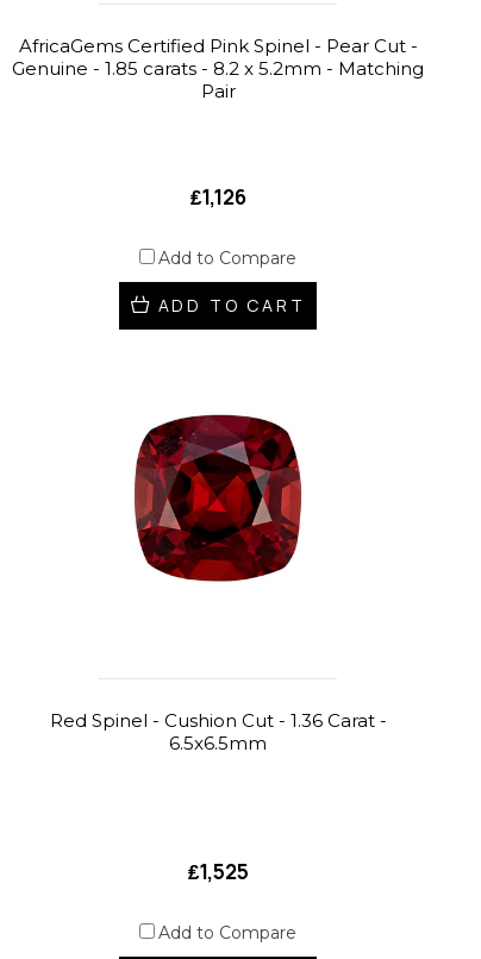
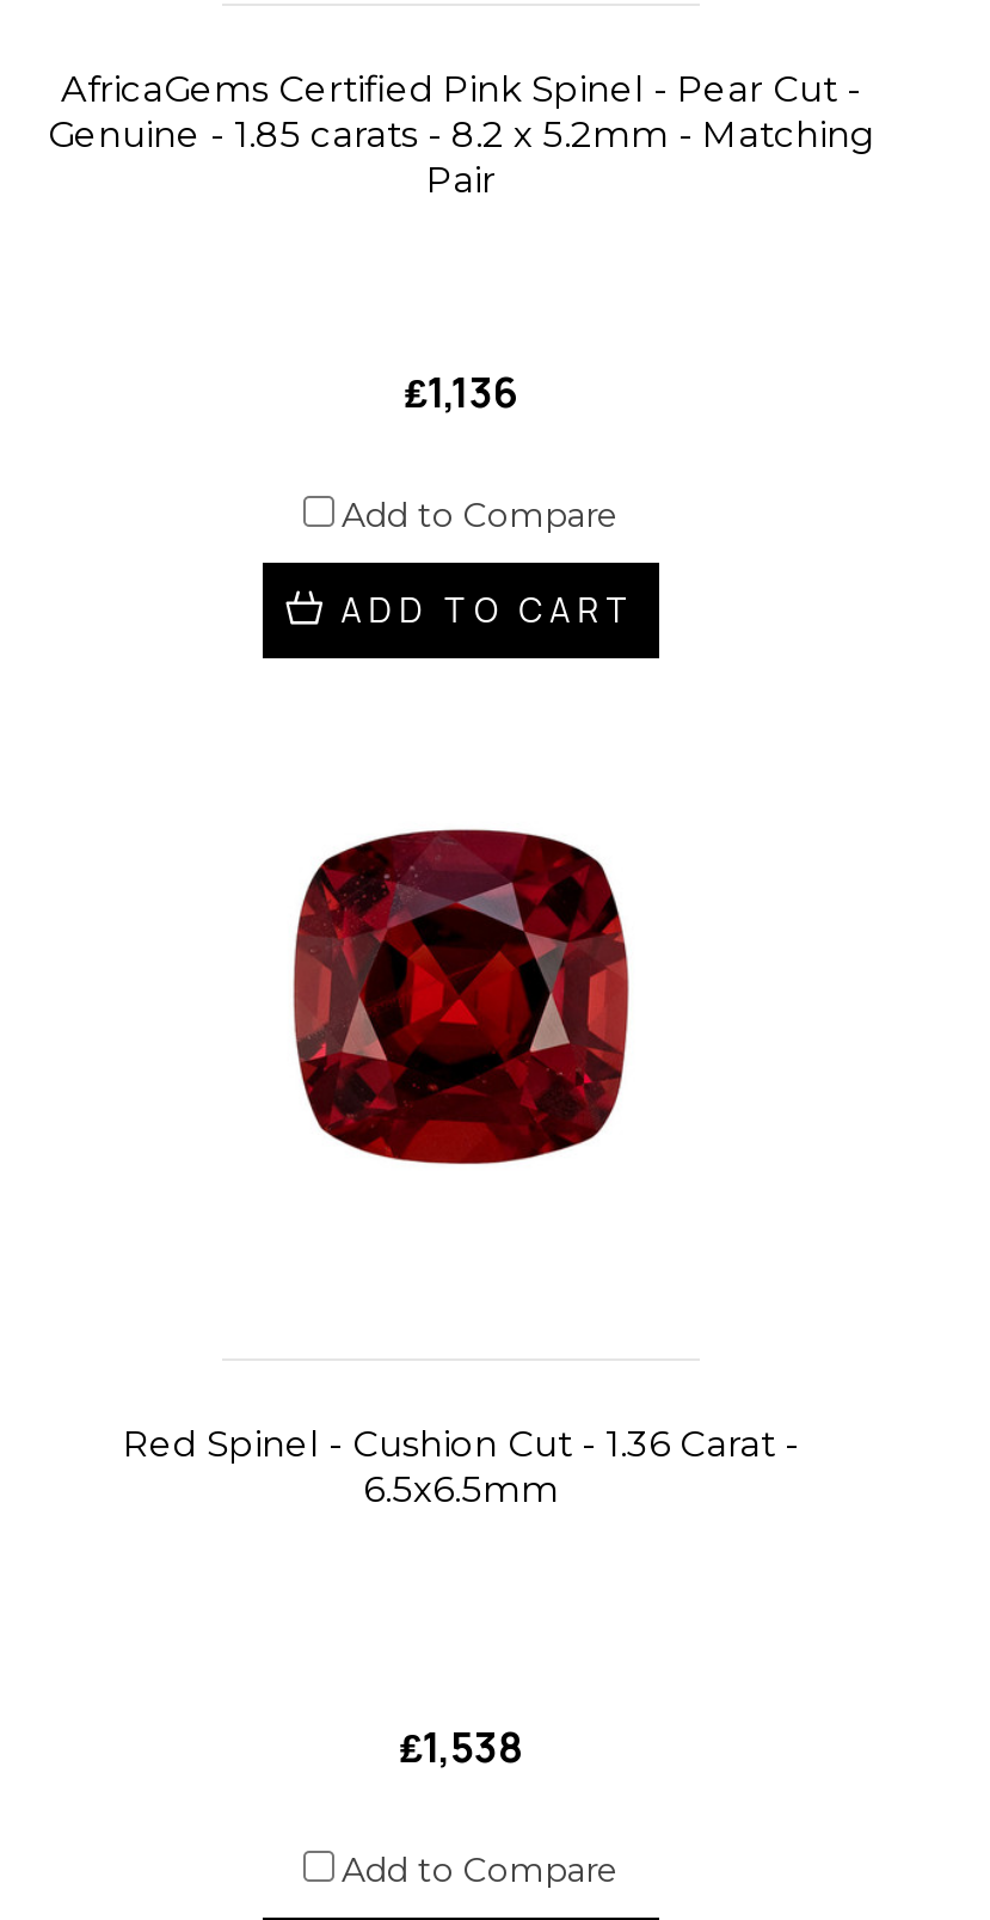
[190,183,246,210] ₤1,126 -> [405,364,517,419] ₤1,136
[188,858,248,885] ₤1,525 -> [400,1719,522,1774] ₤1,538

